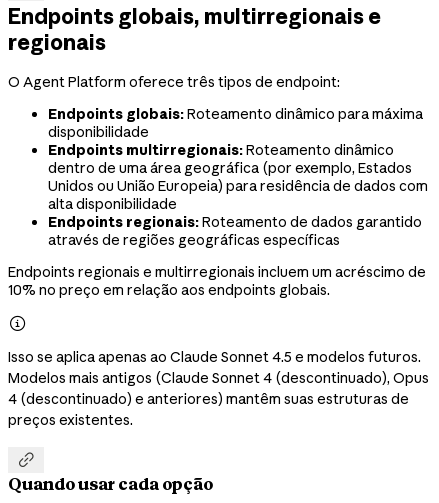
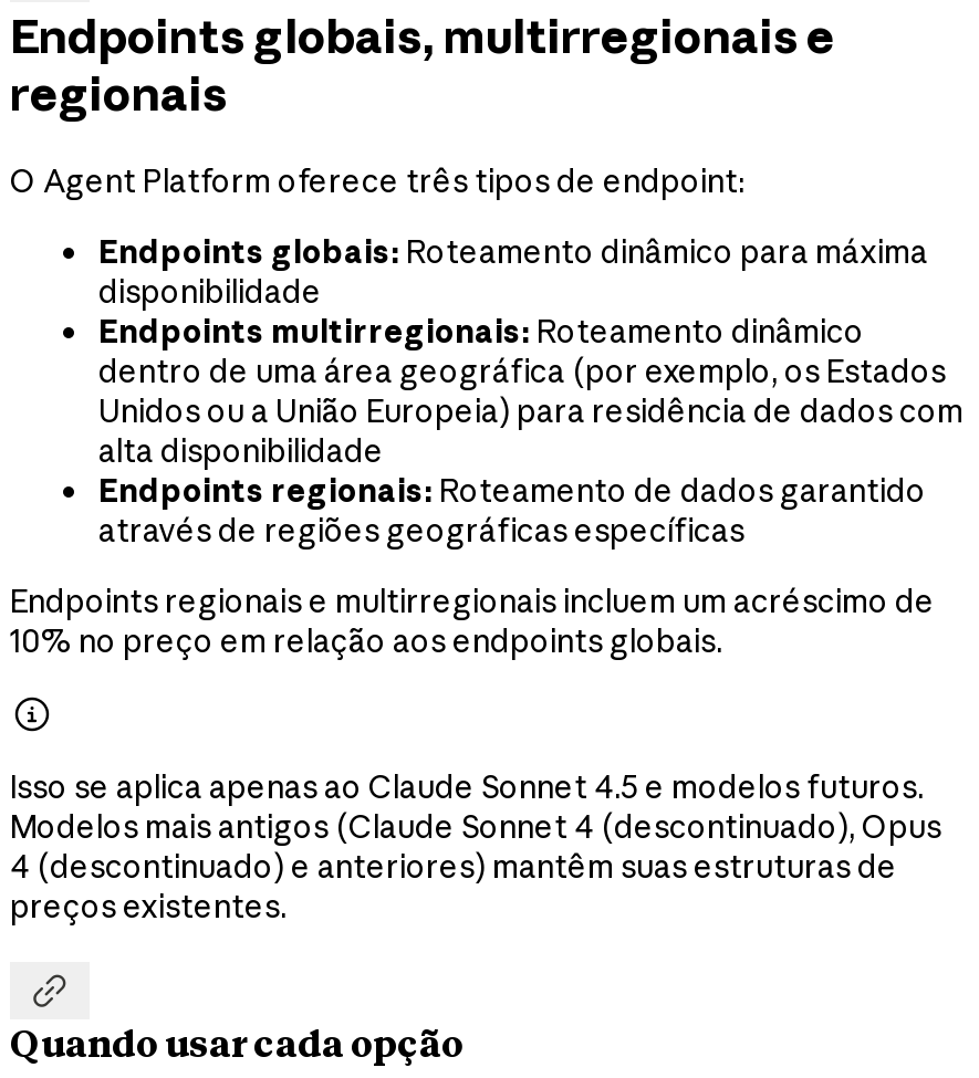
[48,158,428,194] dentro de uma área geográfica (por exemplo, Estados | Unidos ou União Europeia) para residência de dados com -> [98,350,964,430] dentro de uma área geográfica (por exemplo, os Estados | Unidos ou a União Europeia) para residência de dados com

